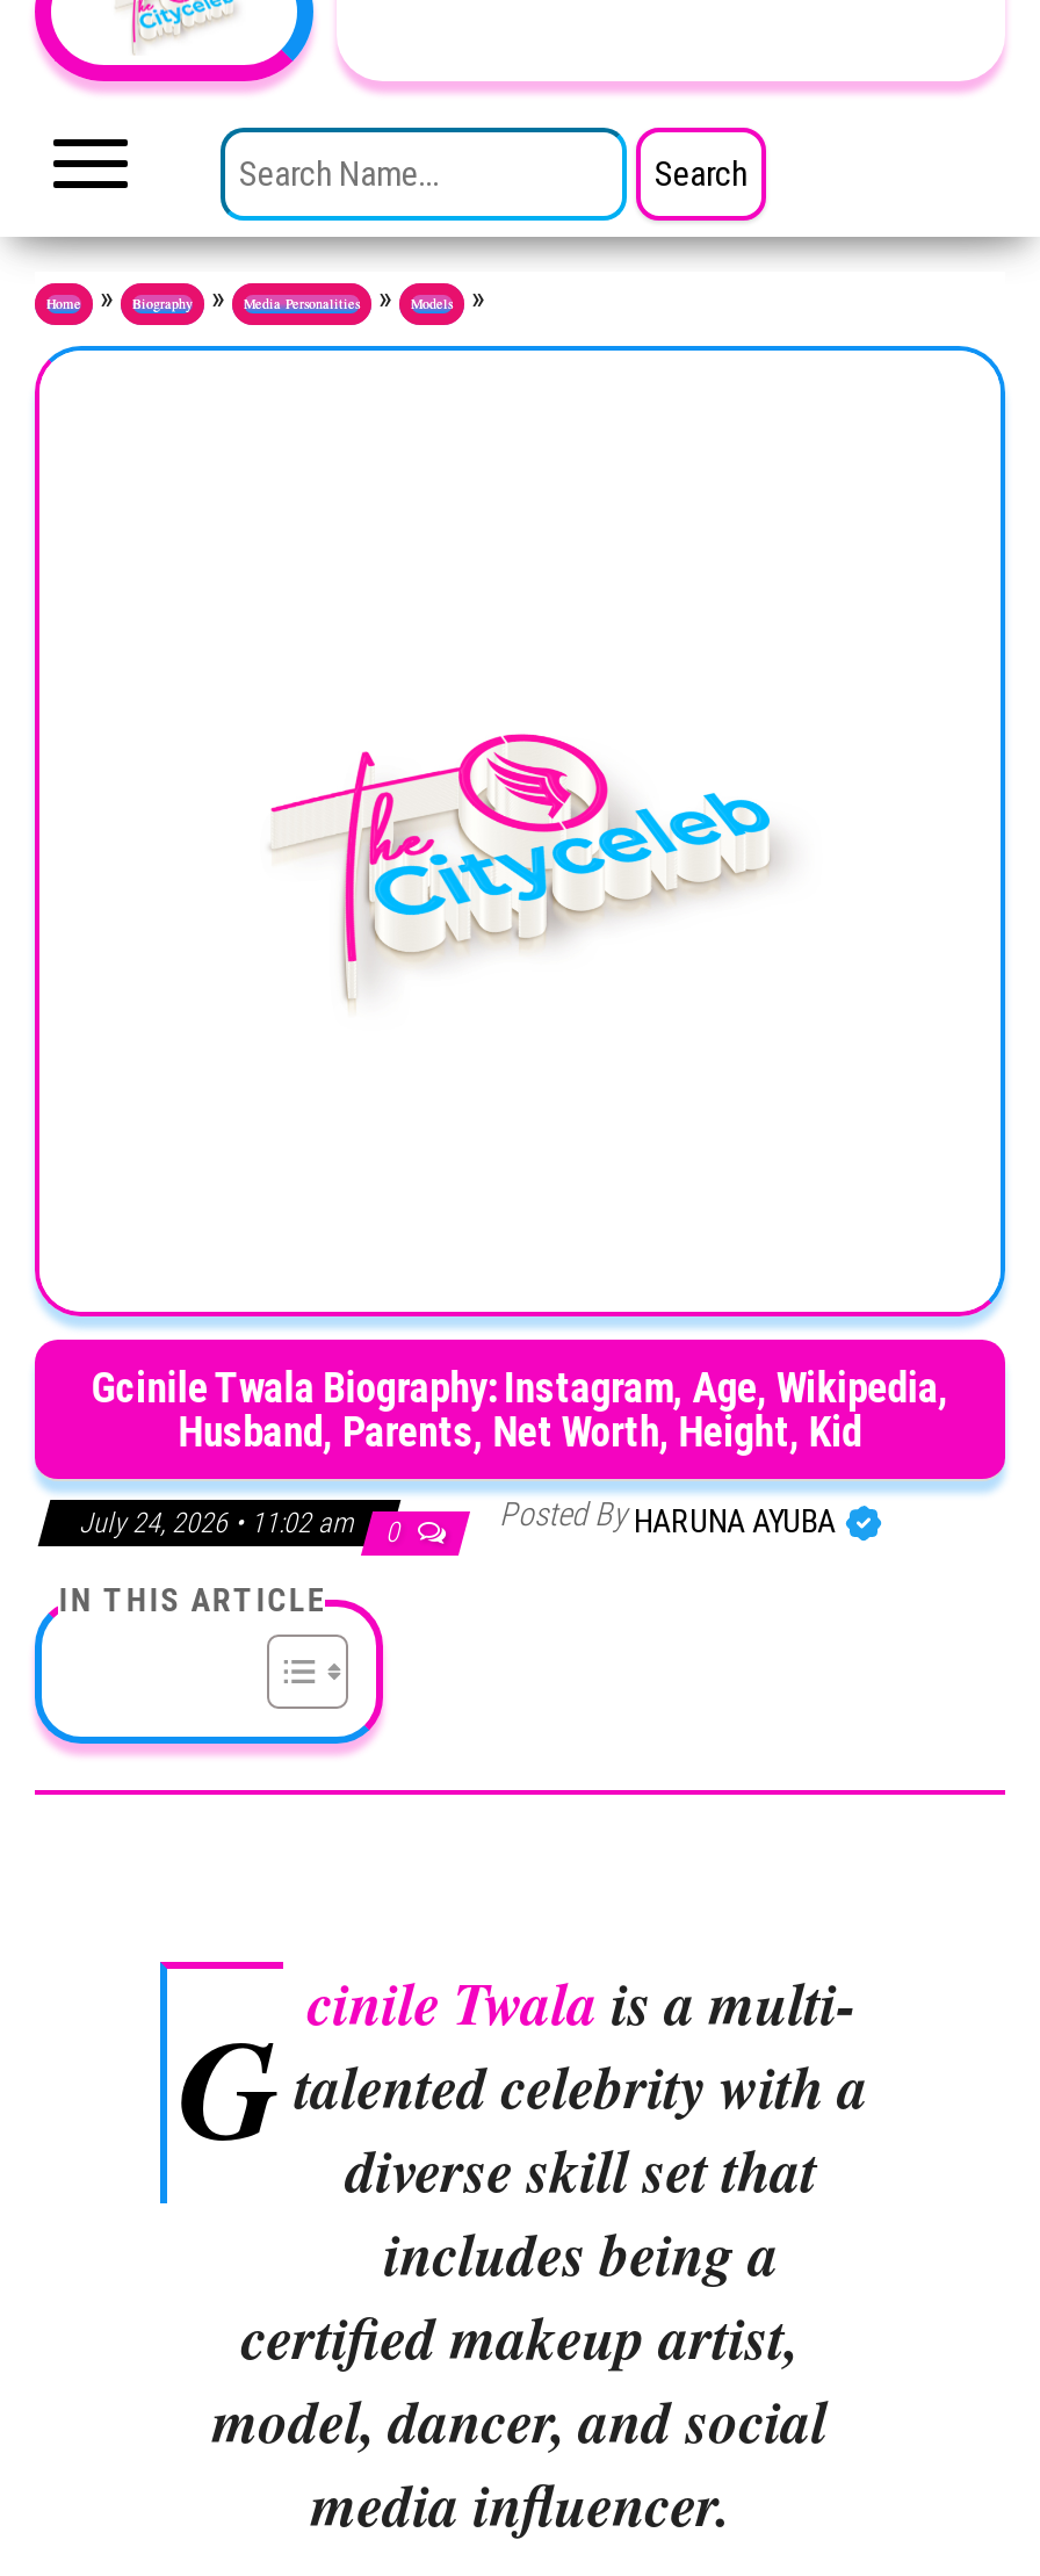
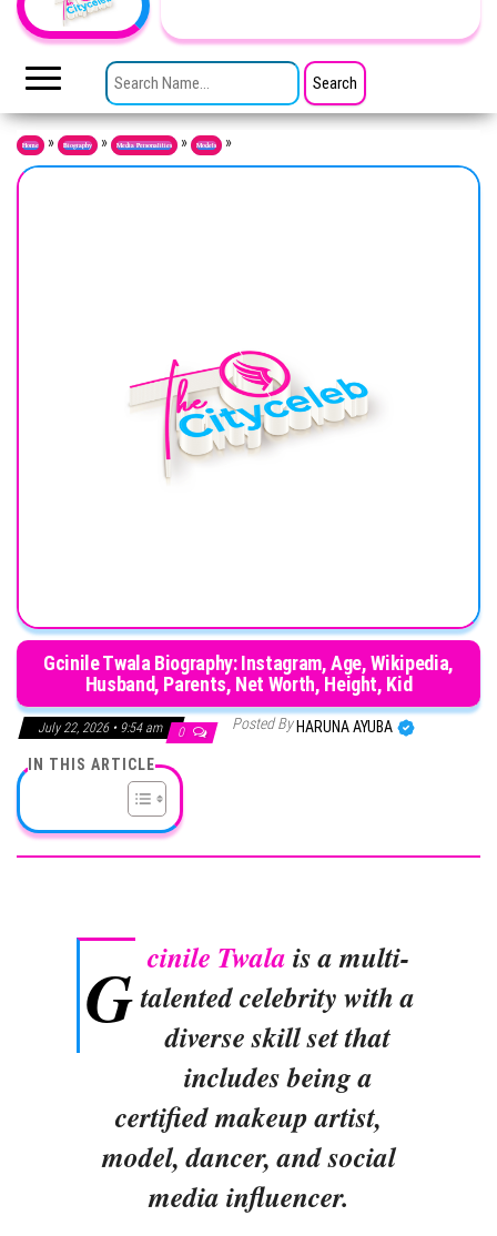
[79,1507,406,1549] July 24, 2026 • 11:02 am 0 -> [38,720,187,740] July 22, 2026 • 9:54 am 0

